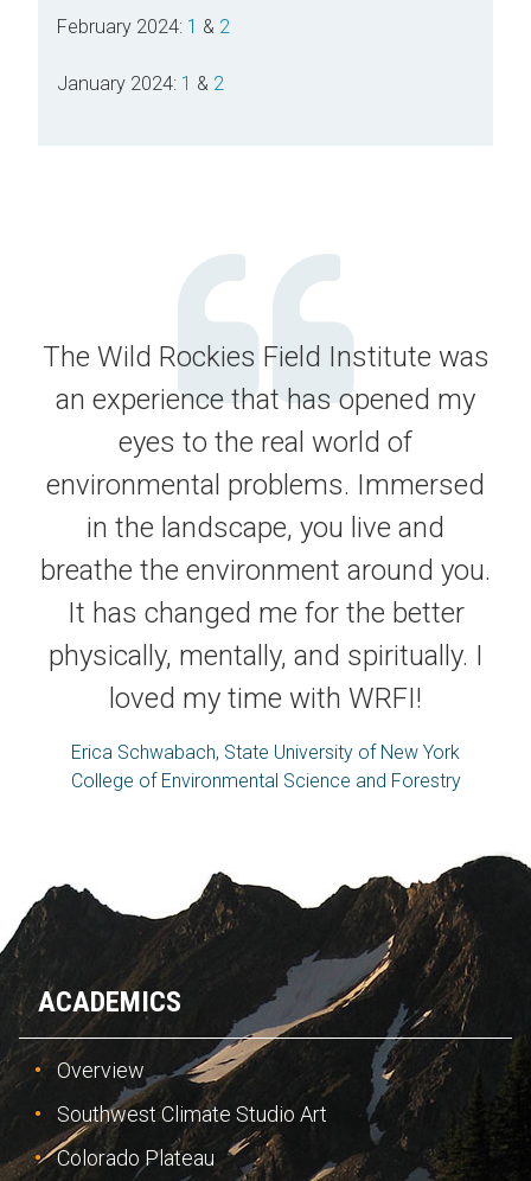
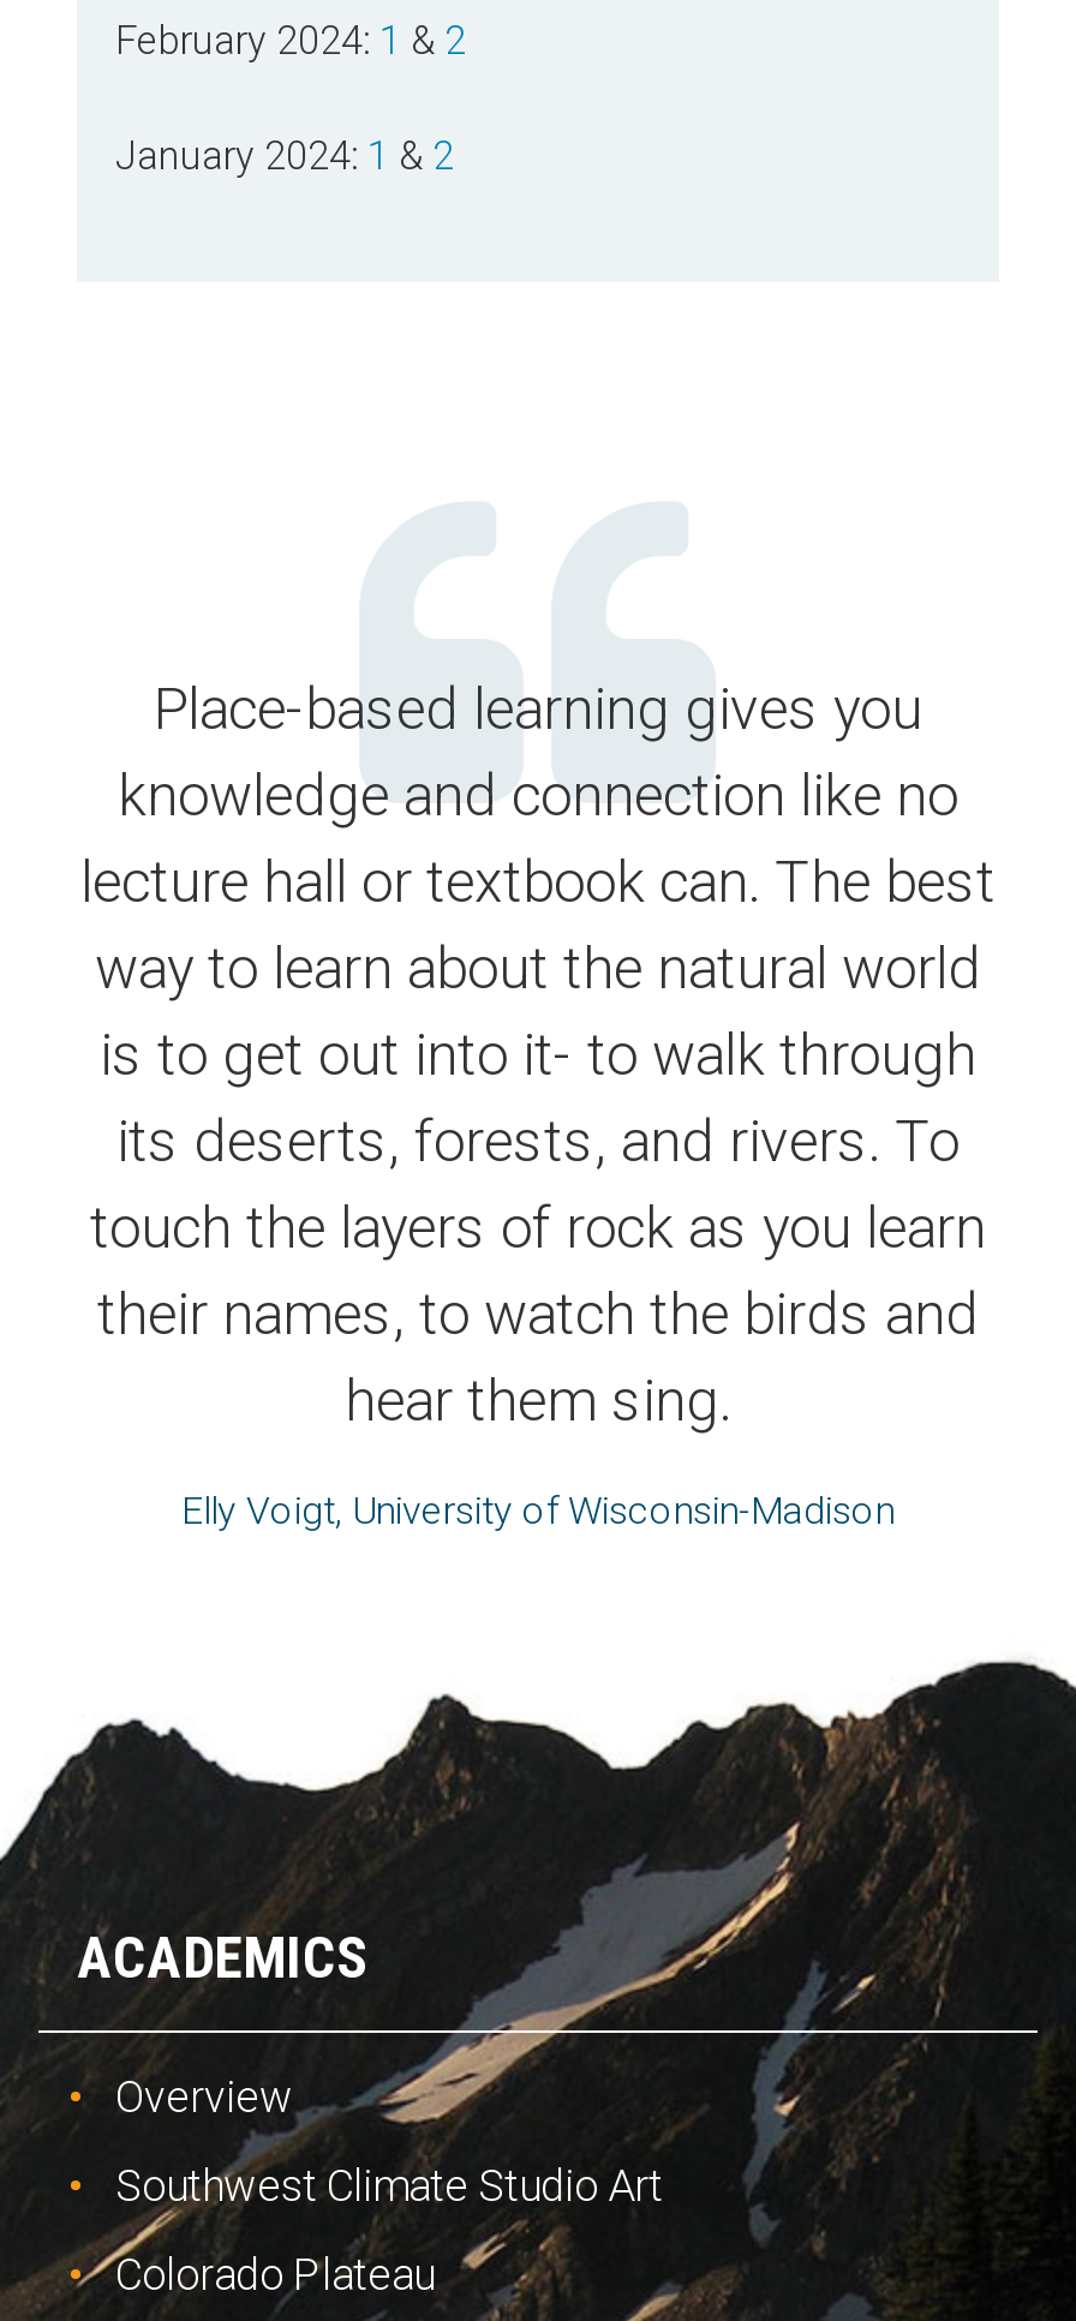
[40,340,491,715] The Wild Rockies Field Institute was | an experience that has opened my | eyes to the real world of | environmental problems. Immersed | in the landscape, you live and | breathe the environment around you. | It has changed me for the better | physically, mentally, and spiritually. I | loved my time with WRFI! -> [80,676,996,1435] Place-based learning gives you | knowledge and connection like no | lecture hall or textbook can. The best | way to learn about the natural world | is to get out into it- to walk through | its deserts, forests, and rivers. To | touch the layers of rock as you learn | their names, to watch the birds and | hear them sing.
[71,741,460,792] Erica Schwabach, State University of New York | College of Environmental Science and Forestry -> [181,1488,895,1533] Elly Voigt, University of Wisconsin-Madison

